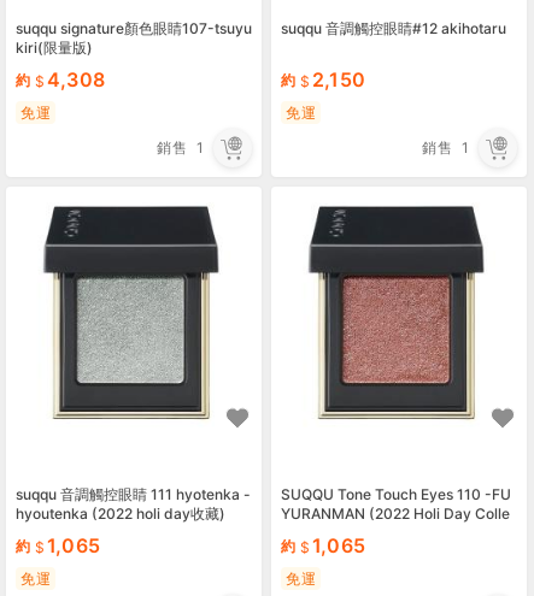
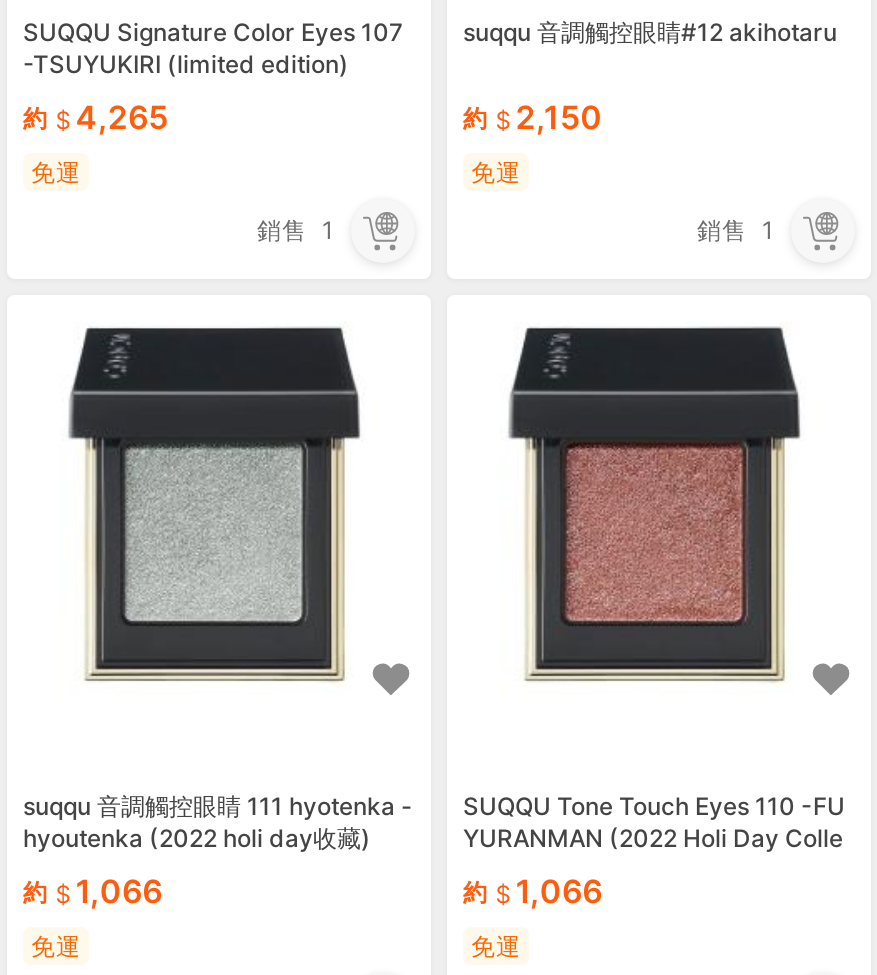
[16,19,252,56] suqqu signature顏色眼睛107-tsuyu | kiri(限量版) -> [23,17,403,79] SUQQU Signature Color Eyes 107 | -TSUYUKIRI (limited edition)
[16,67,105,91] 約 4,308 -> [23,97,168,137] 約 4,265
[16,533,100,557] 約 1,065 -> [23,871,162,911] 約 1,066
[281,533,365,557] 約 1,065 -> [463,871,602,911] 約 1,066

